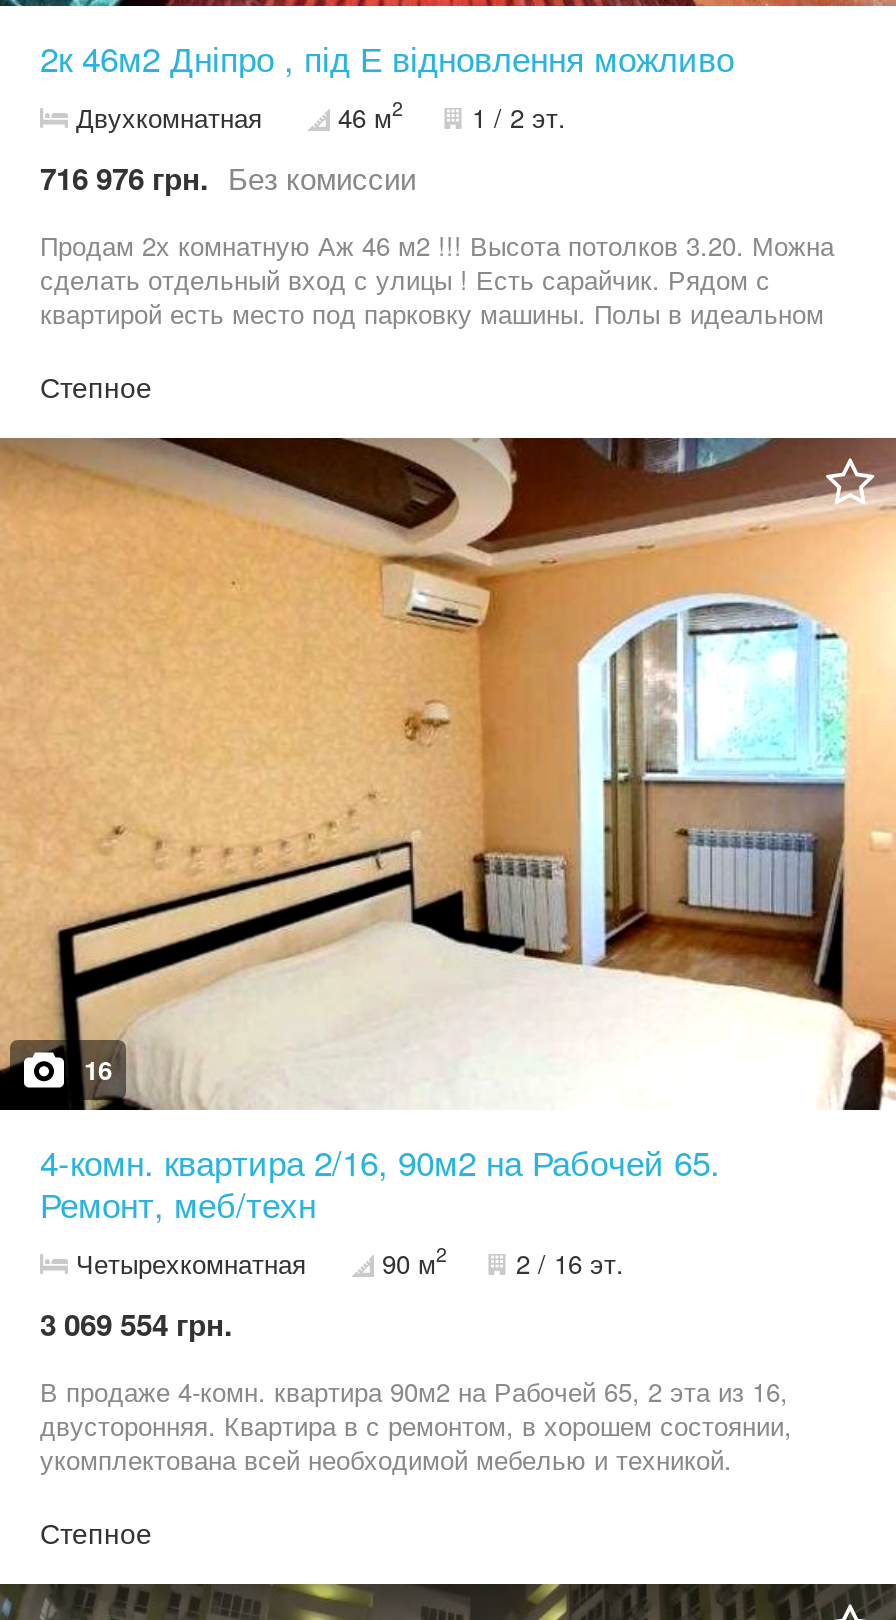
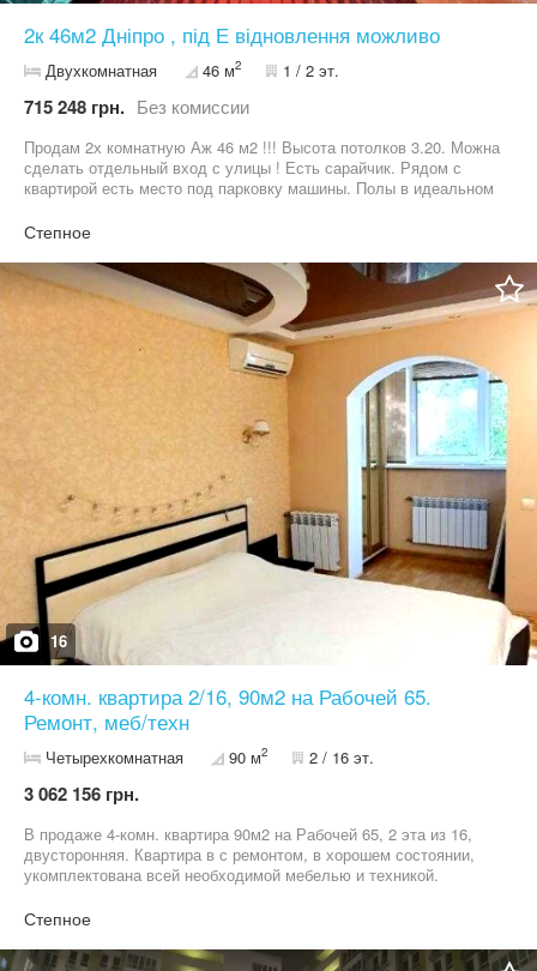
[40,156,416,200] 716 976 грн. Без комиссии -> [24,94,249,120] 715 248 грн. Без комиссии
[40,1302,232,1346] 3 069 554 грн. -> [24,780,139,807] 3 062 156 грн.

